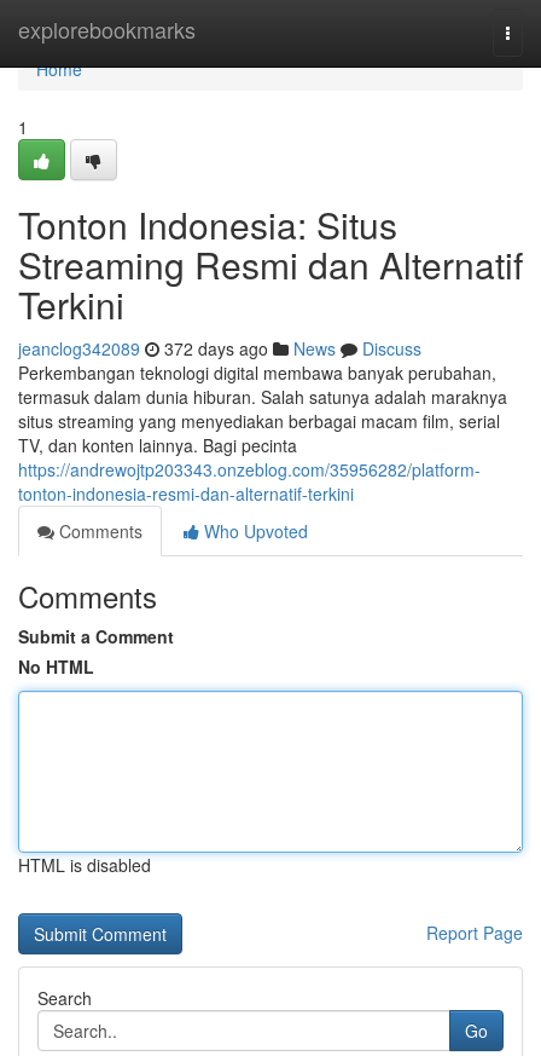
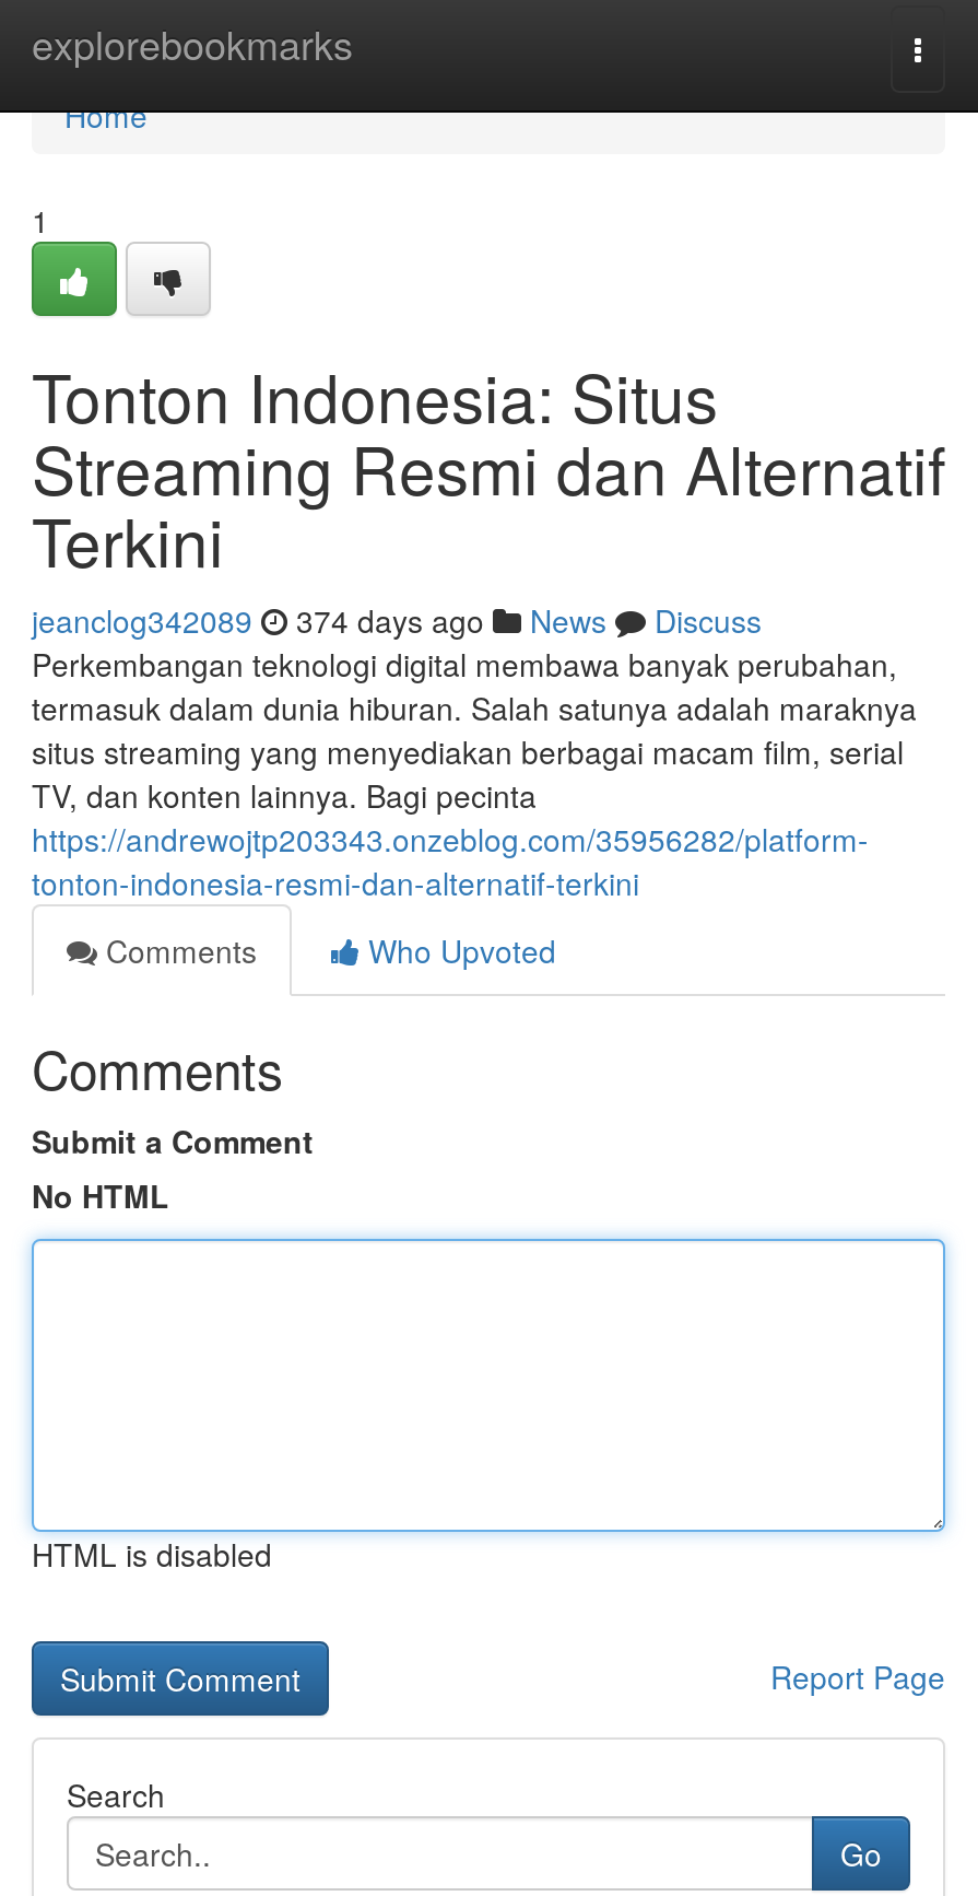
[18,336,421,360] jeanclog342089 372 days ago News Discuss -> [32,598,762,642] jeanclog342089 374 days ago News Discuss

